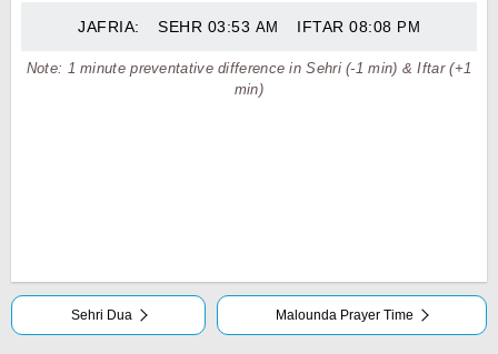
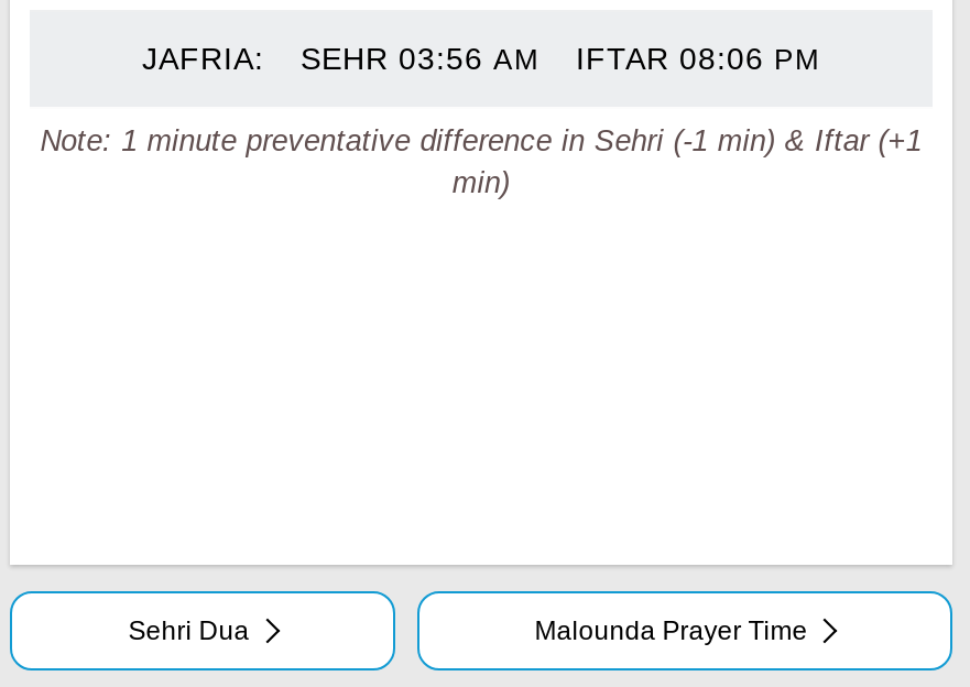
[158,18,278,36] SEHR 03:53 AM -> [301,41,540,76] SEHR 03:56 AM
[297,18,420,36] IFTAR 08:08 PM -> [576,41,820,76] IFTAR 08:06 PM

